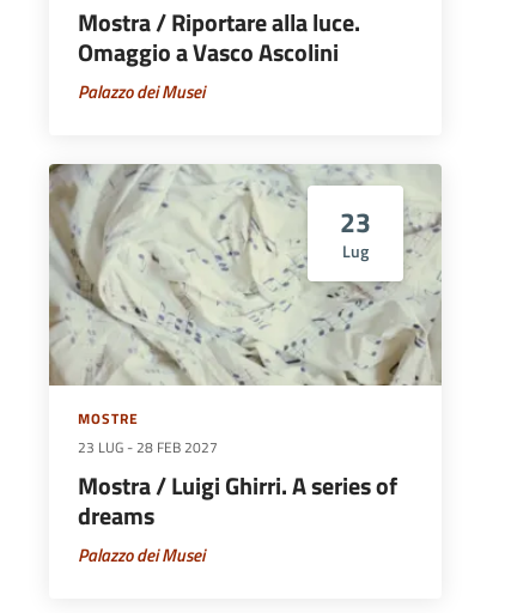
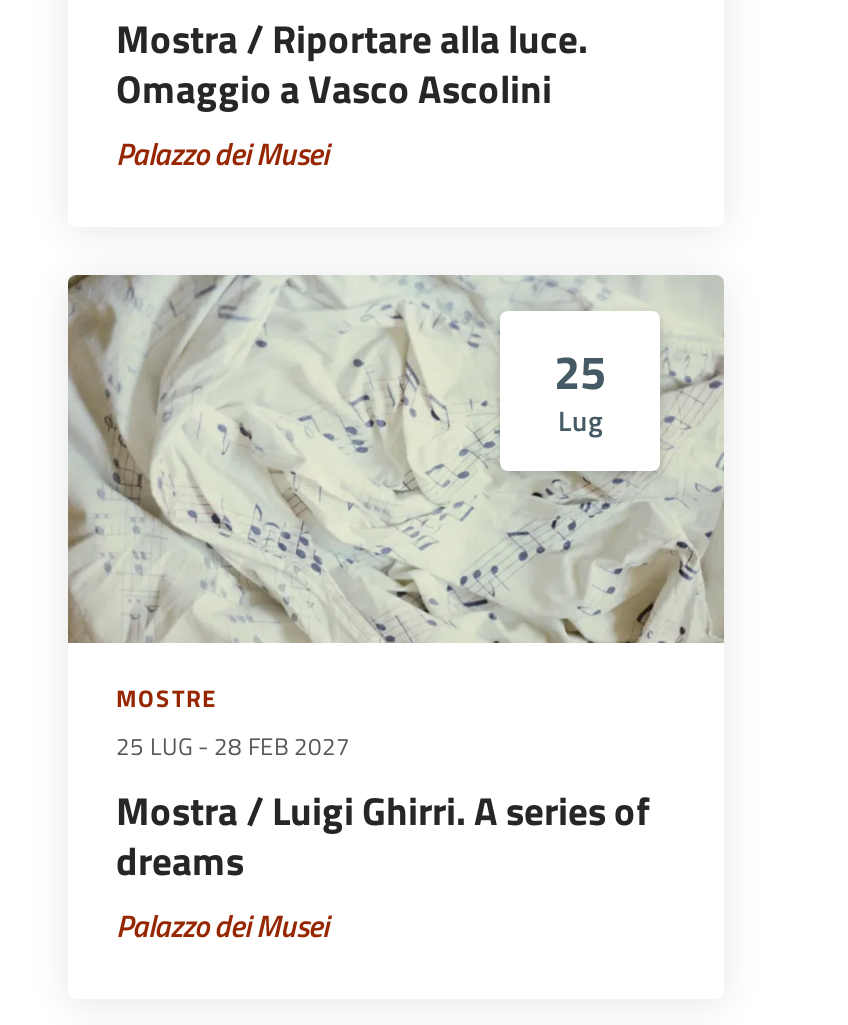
[340,202,371,244] 23 -> [554,337,606,407] 25
[78,436,218,458] 23 LUG - 28 FEB 2027 -> [116,729,350,765] 25 LUG - 28 FEB 2027

